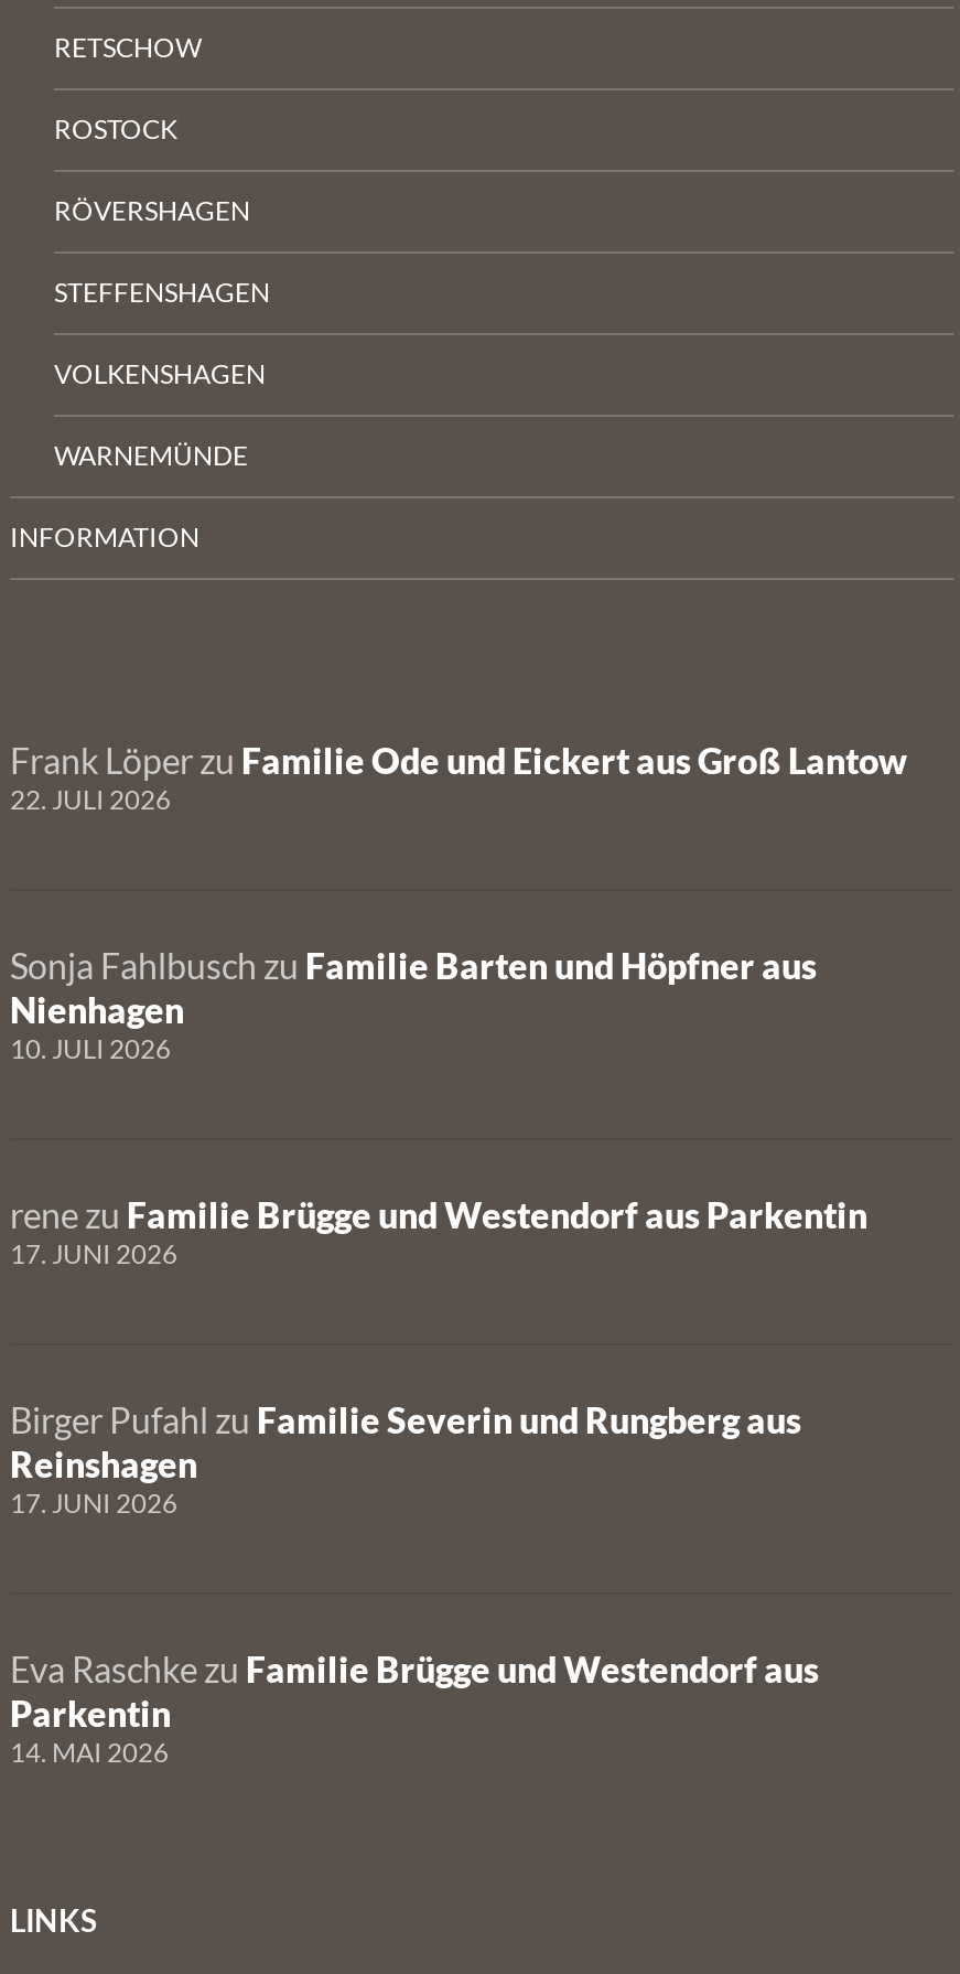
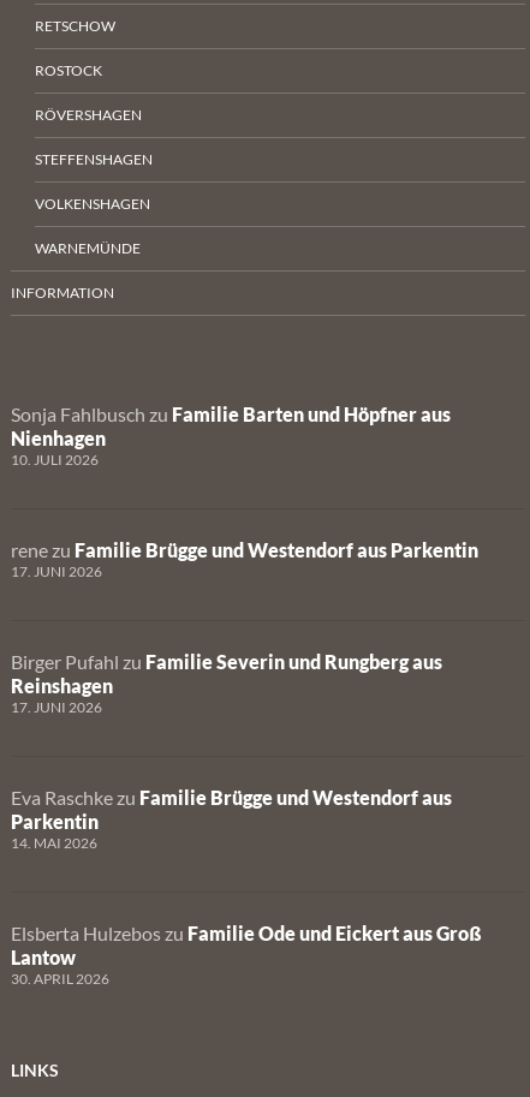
[10,739,907,816] Frank Löper zu Familie Ode und Eickert aus Groß Lantow | 22. JULI 2026 -> none
moved [10,944,867,1769] -> [11,403,478,852]: Sonja Fahlbusch zu Familie Barten und Höpfner aus | Nienhagen | 10. JULI 2026 | ... | Parkentin | 14. MAI 2026
none -> [11,922,482,988] Elsberta Hulzebos zu Familie Ode und Eickert aus Groß | Lantow | 30. APRIL 2026

